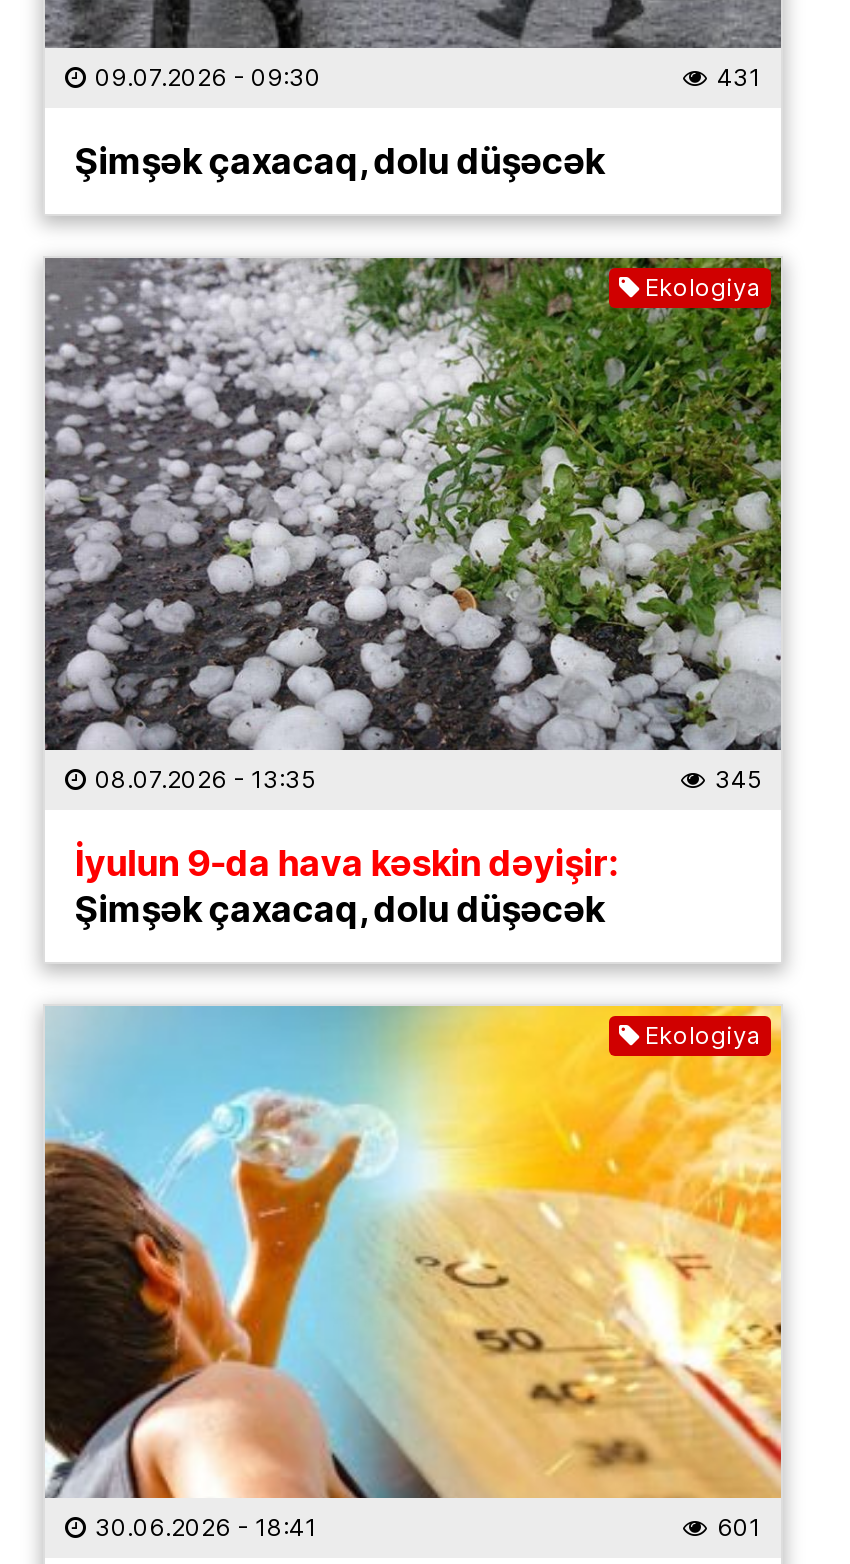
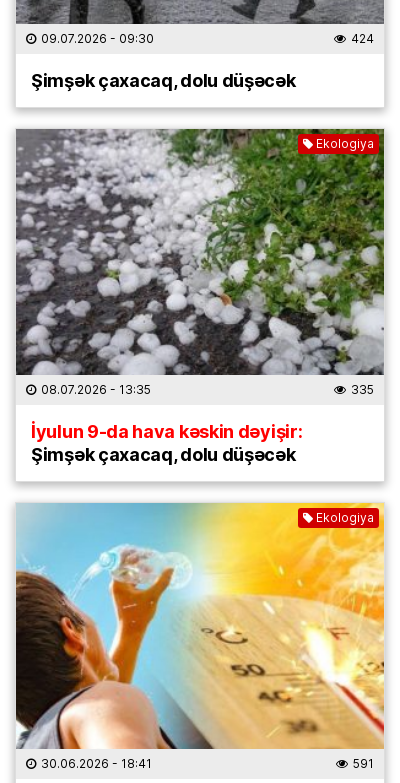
[717,60,761,94] 431 -> [351,30,374,47] 424
[715,762,761,796] 345 -> [351,381,374,398] 335
[717,1510,761,1544] 601 -> [353,755,374,772] 591

